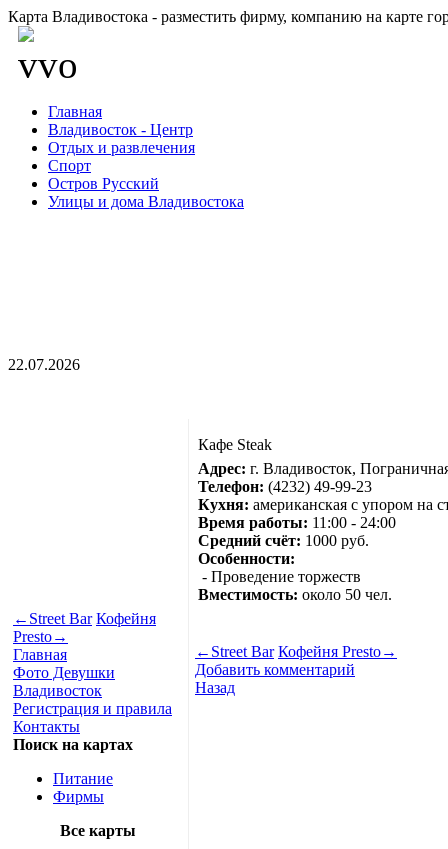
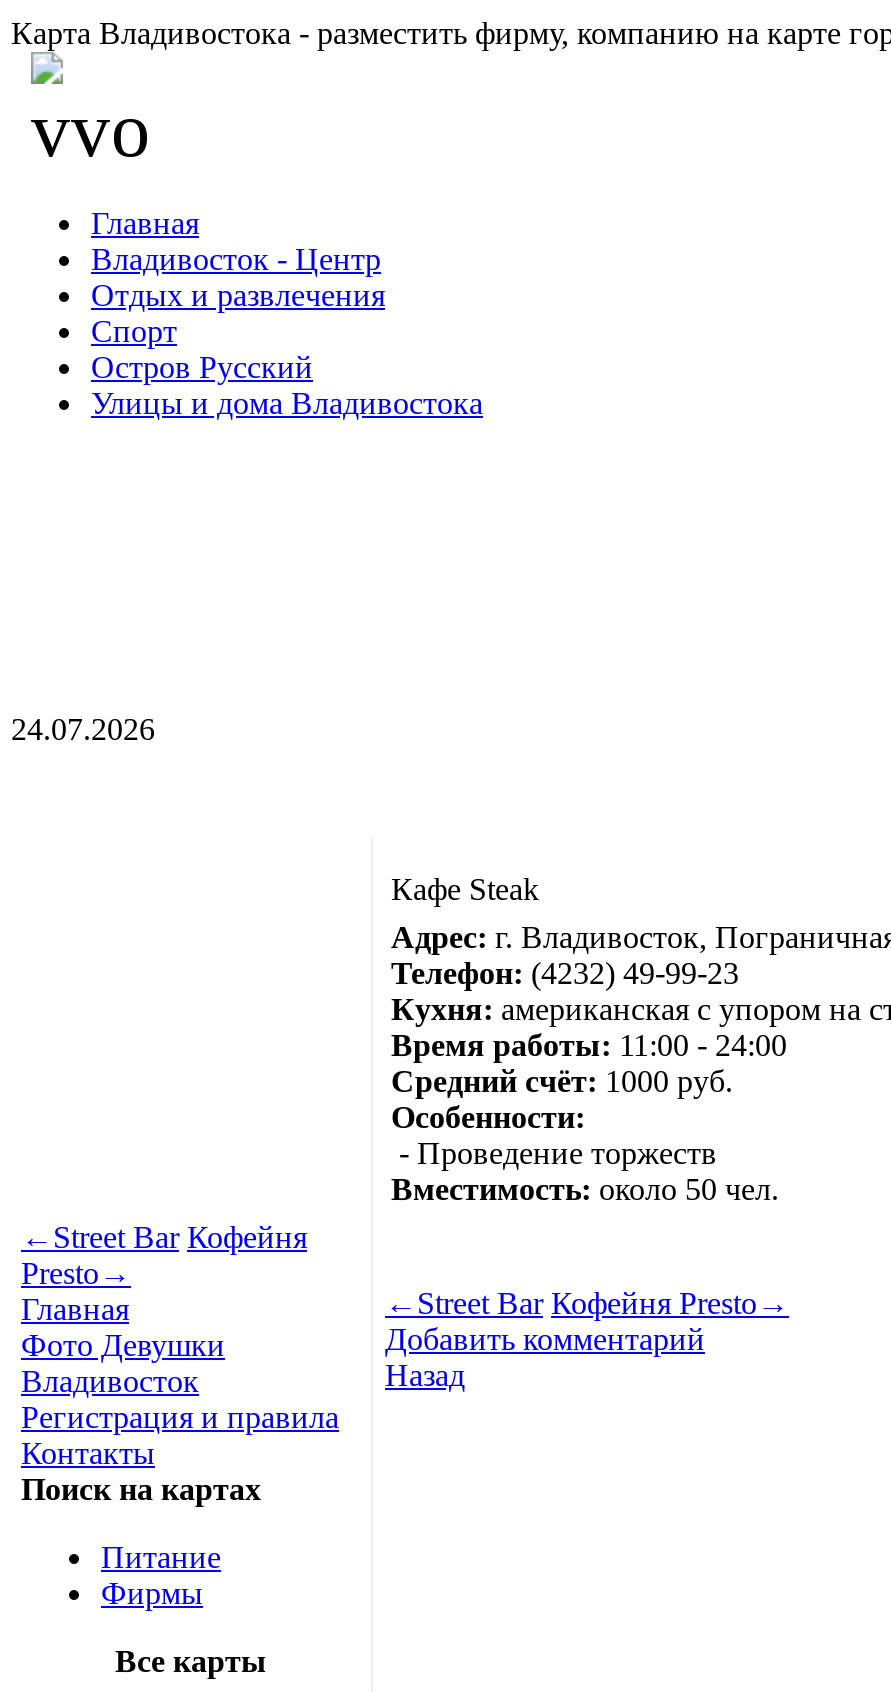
[8,356,80,373] 22.07.2026 -> [11,712,155,746] 24.07.2026

